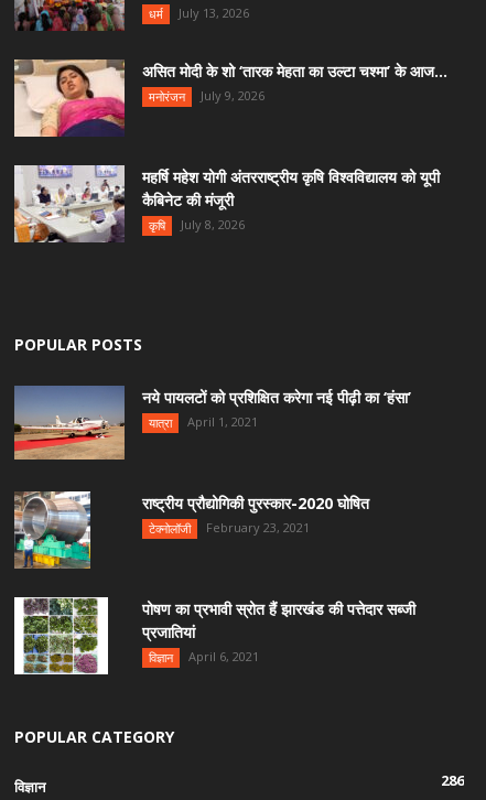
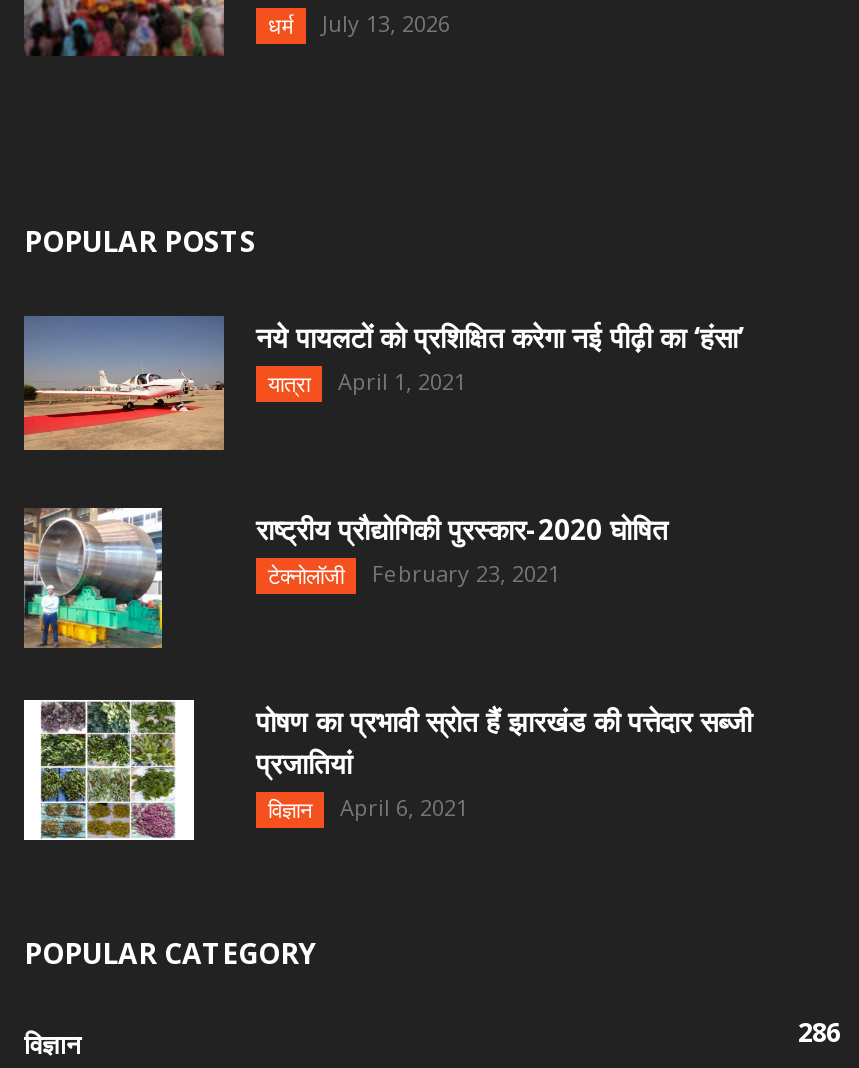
[13,58,447,138] [image] | असित मोदी के शो ‘तारक मेहता का उल्टा चश्मा’ के आज... | मनोरंजन | July 9, 2026 -> none
[13,164,440,244] [image] | महर्षि महेश योगी अंतरराष्ट्रीय कृषि विश्वविद्यालय को यूपी | कैबिनेट की मंजूरी | कृषि | July 8, 2026 -> none

